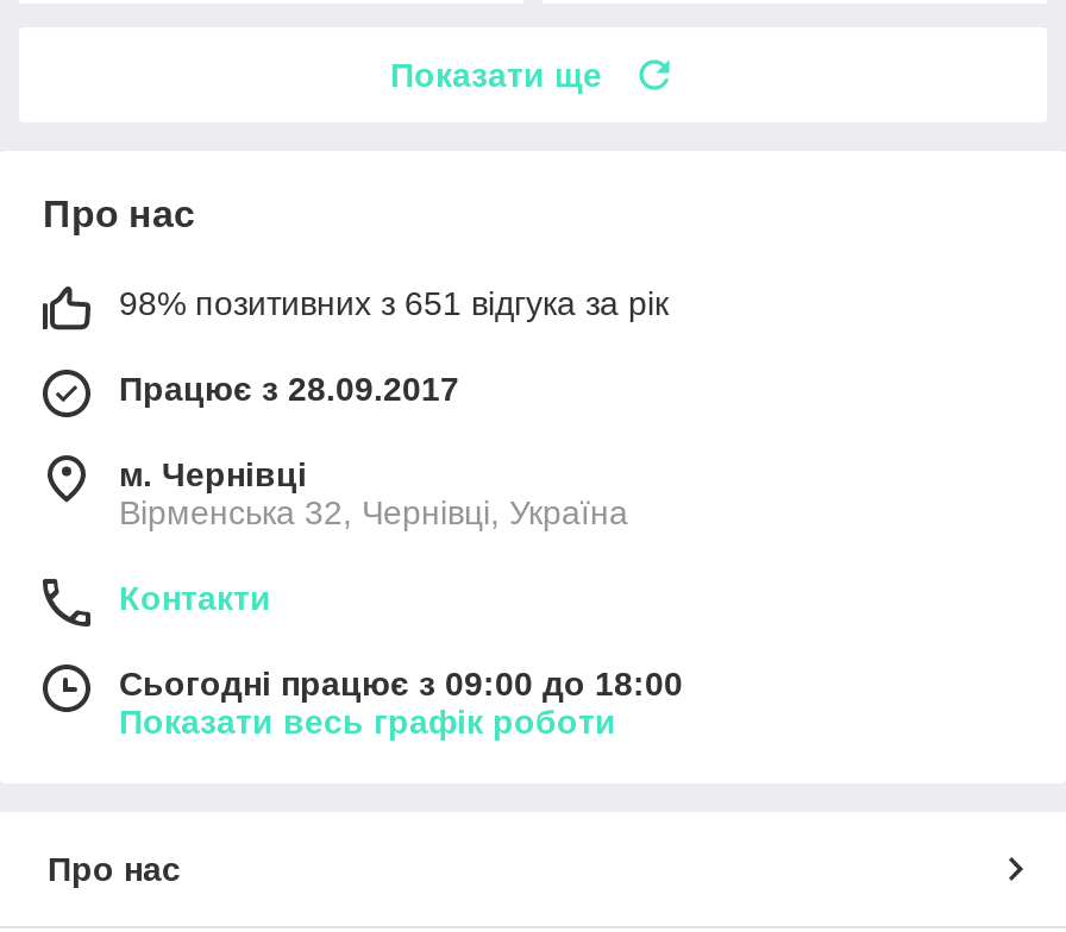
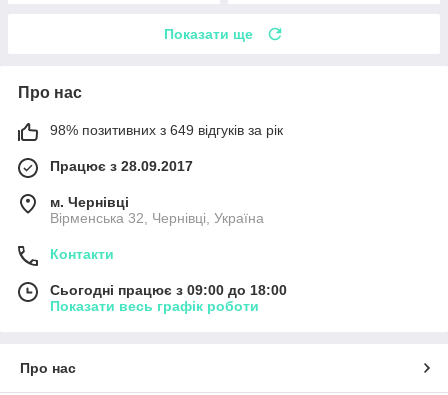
[119,284,669,322] 98% позитивних з 651 відгука за рік -> [50,122,283,138] 98% позитивних з 649 відгуків за рік

